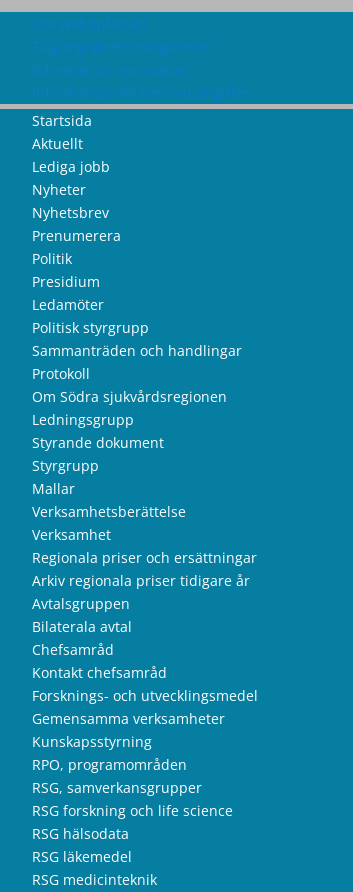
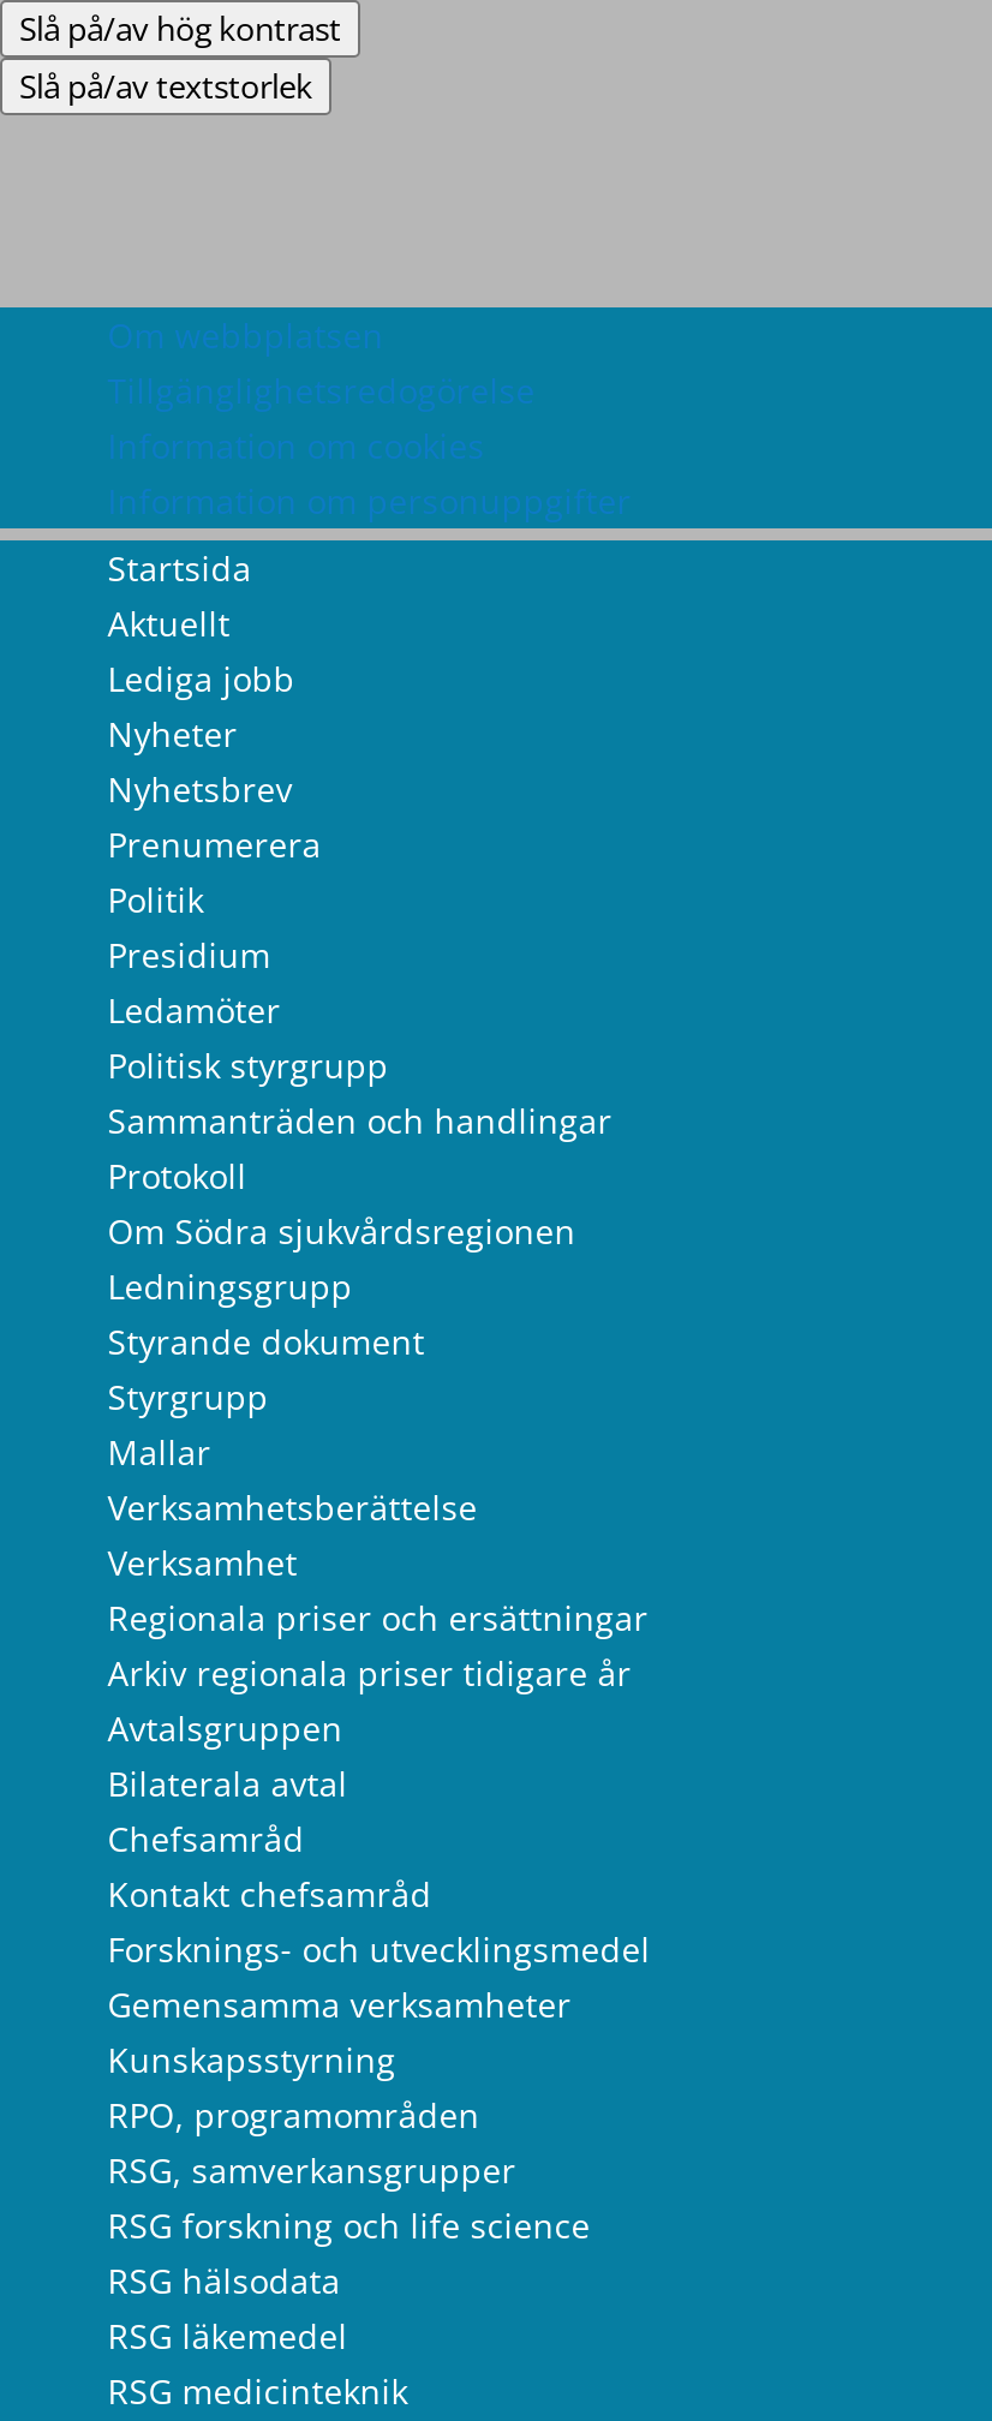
none -> [19,7,341,108] Slå på/av hög kontrast | Slå på/av textstorlek

